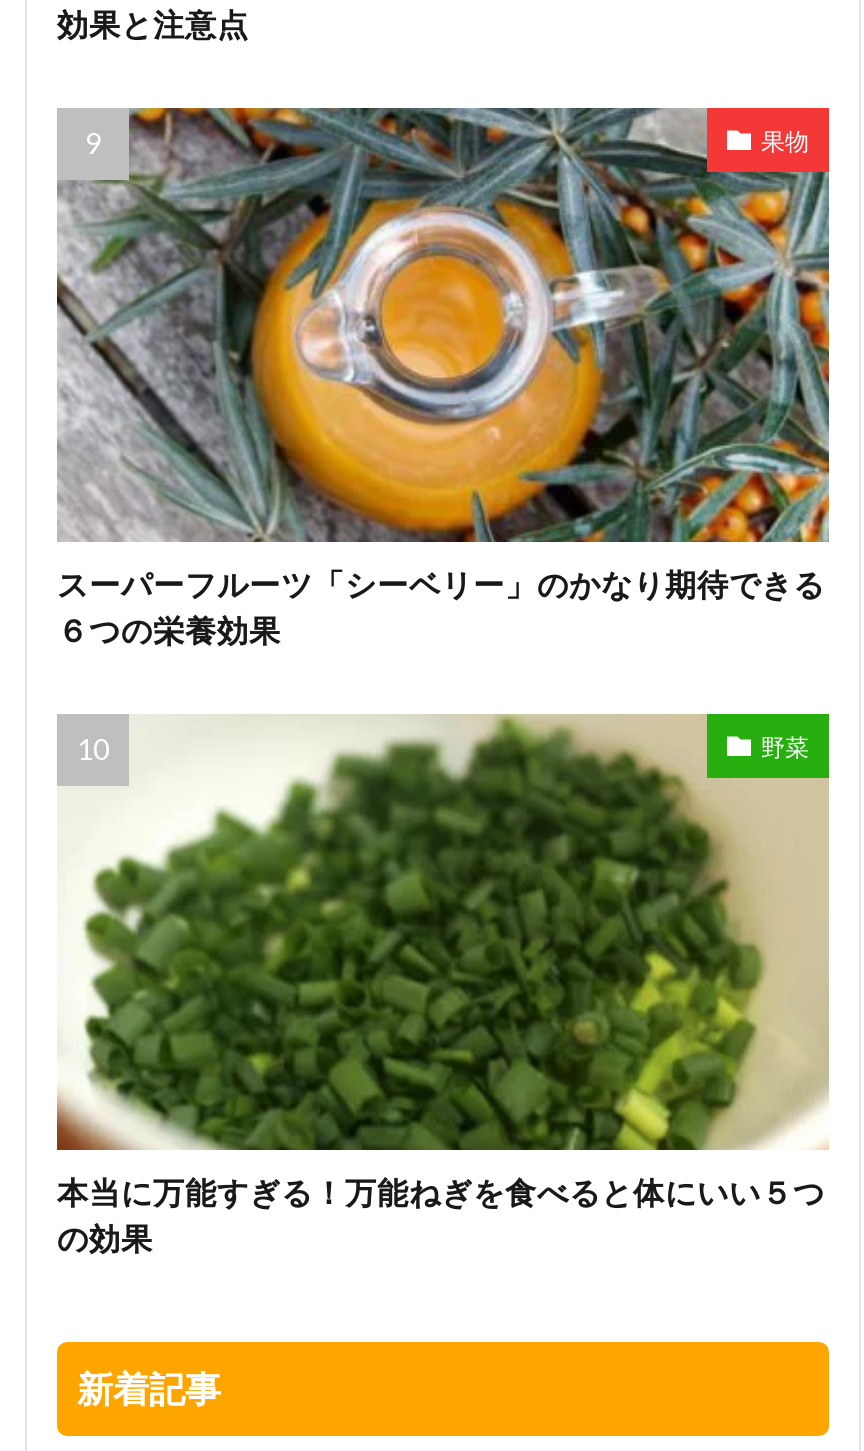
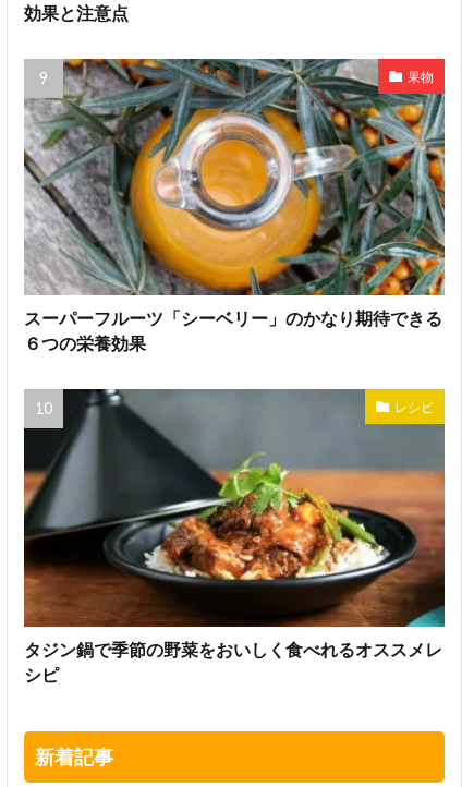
[57,712,831,1152] [image] | 野菜 -> [23,388,446,628] [image] | レシピ
[57,1173,825,1255] 本当に万能すぎる！万能ねぎを食べると体にいい５つ | の効果 -> [24,639,442,684] タジン鍋で季節の野菜をおいしく食べれるオススメレ | シピ

